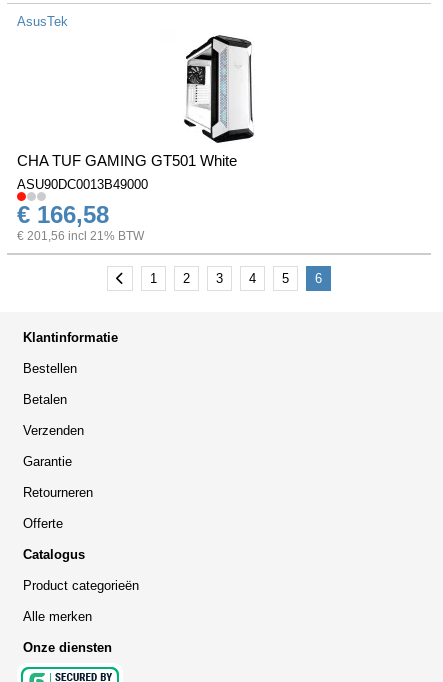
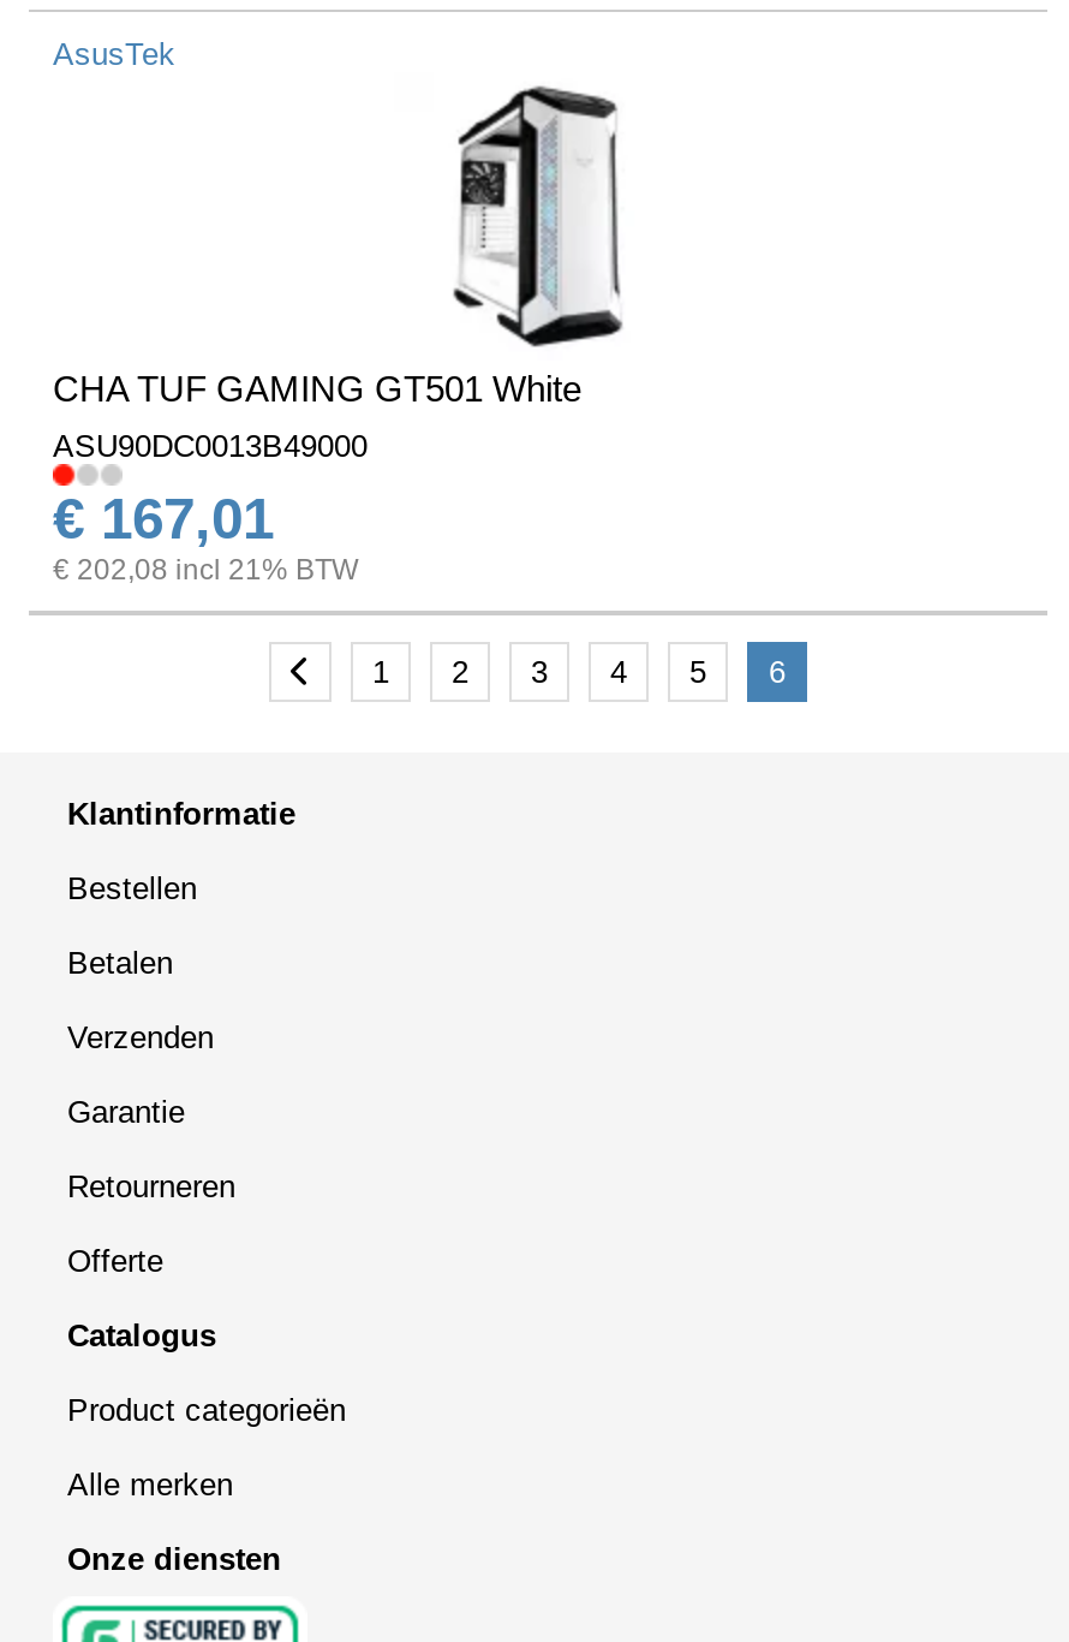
[17,201,109,228] € 166,58 -> [53,486,274,551] € 167,01
[17,229,144,243] € 201,56 incl 21% BTW -> [53,553,358,587] € 202,08 incl 21% BTW

